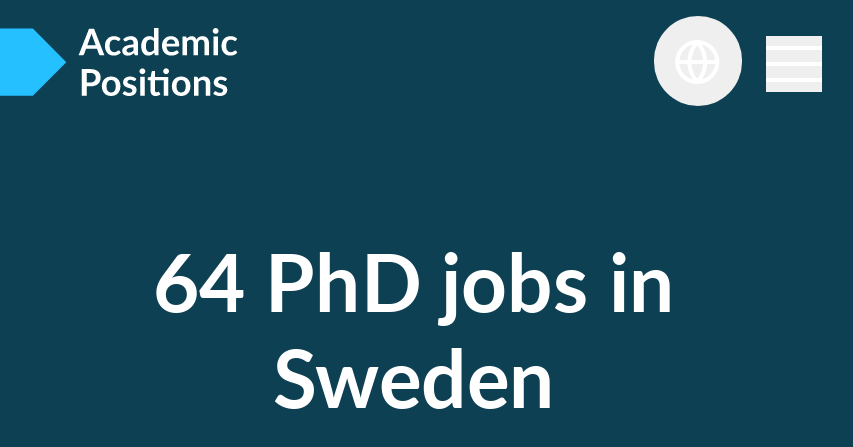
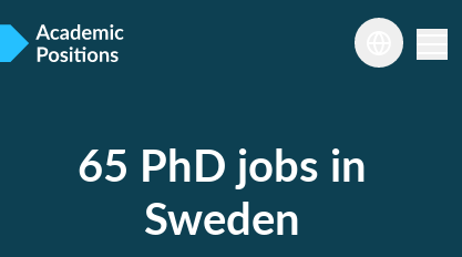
[153,222,675,336] 64 PhD jobs in -> [77,132,366,195] 65 PhD jobs in

